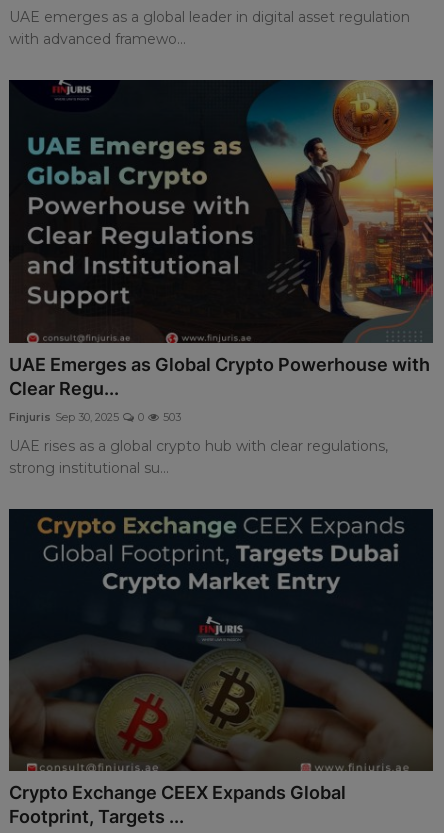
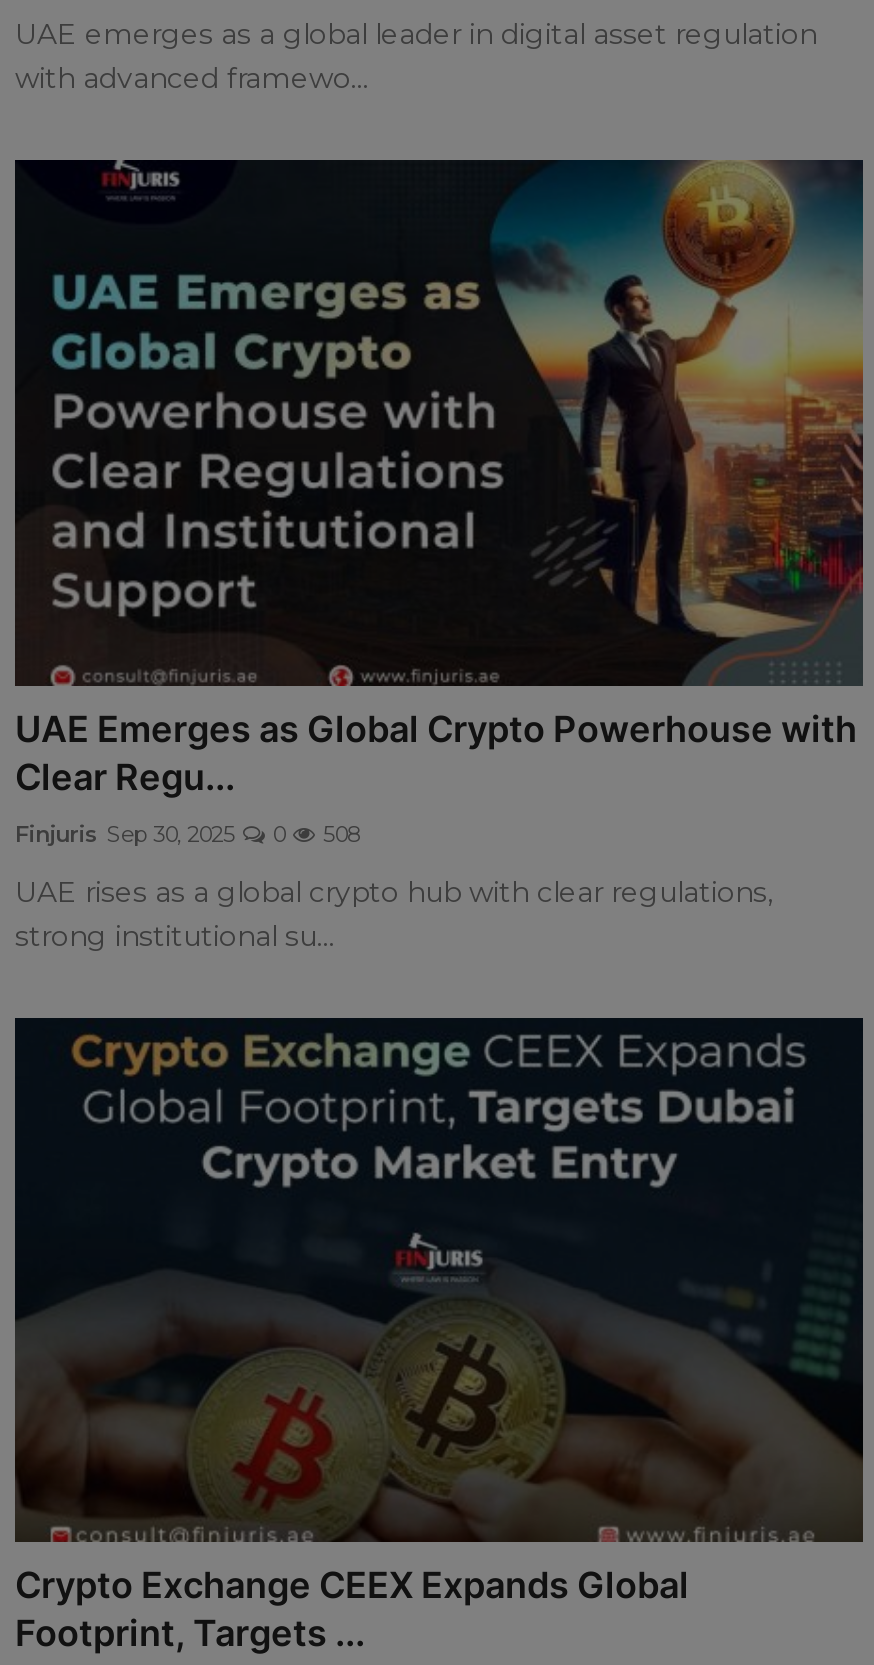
[9,409,181,423] Finjuris Sep 30, 2025 0 503 -> [15,819,359,847] Finjuris Sep 30, 2025 0 508

